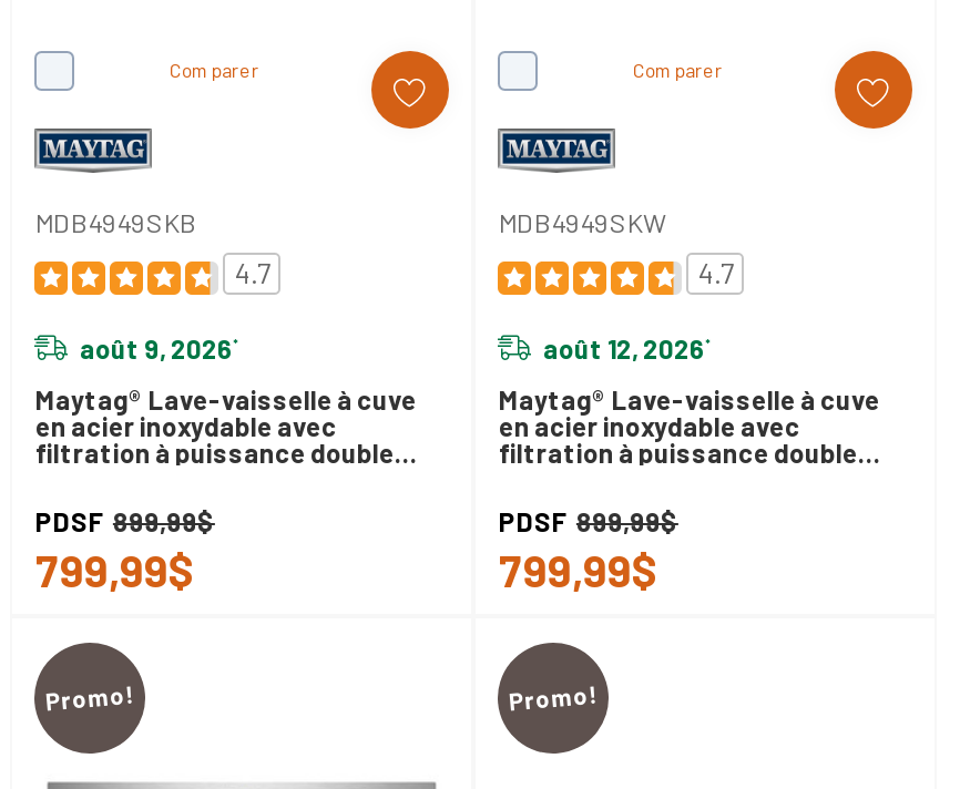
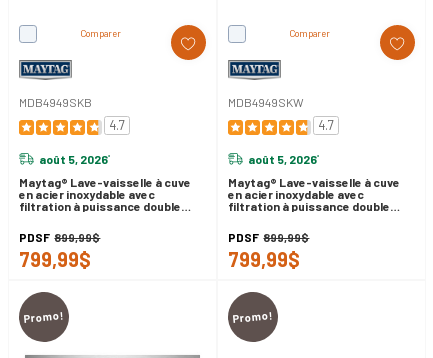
[80,331,233,362] août 9, 2026 -> [39,151,108,165] août 5, 2026
[543,331,705,362] août 12, 2026 -> [248,151,317,165] août 5, 2026

